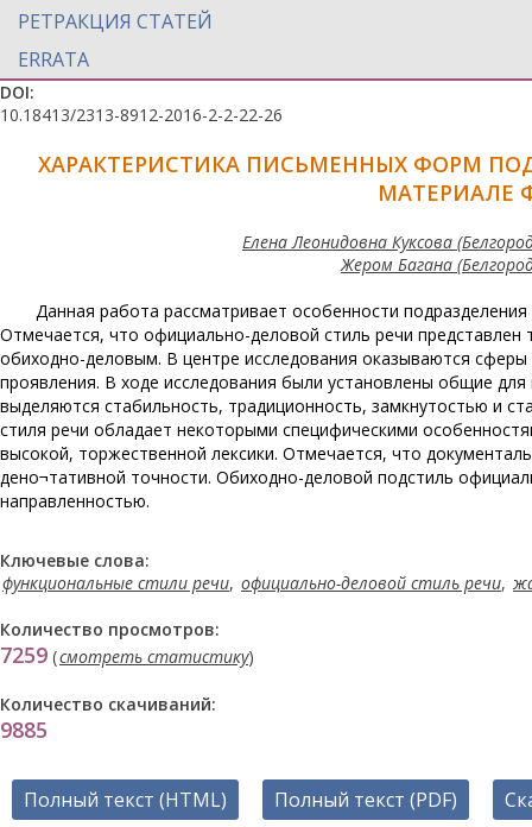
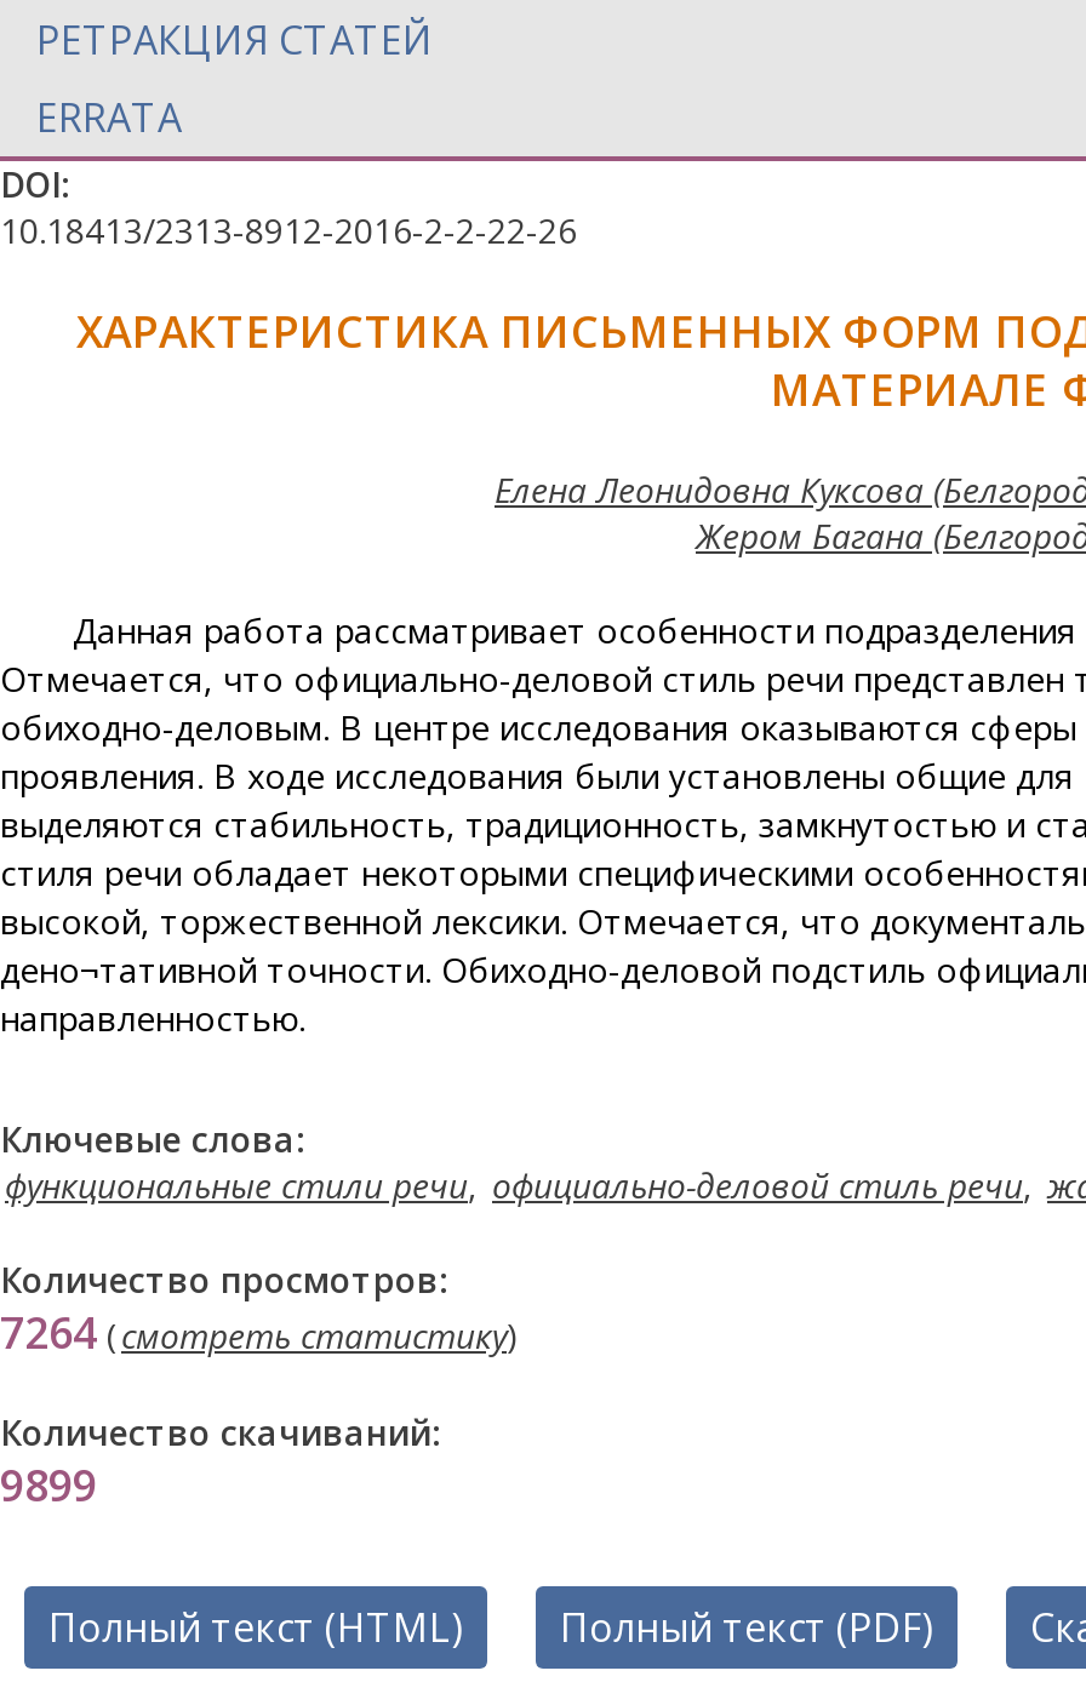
[0,640,254,669] 7259 ( смотреть статистику) -> [0,1303,519,1361] 7264 ( смотреть статистику)
[0,715,47,744] 9885 -> [0,1455,97,1514] 9899

